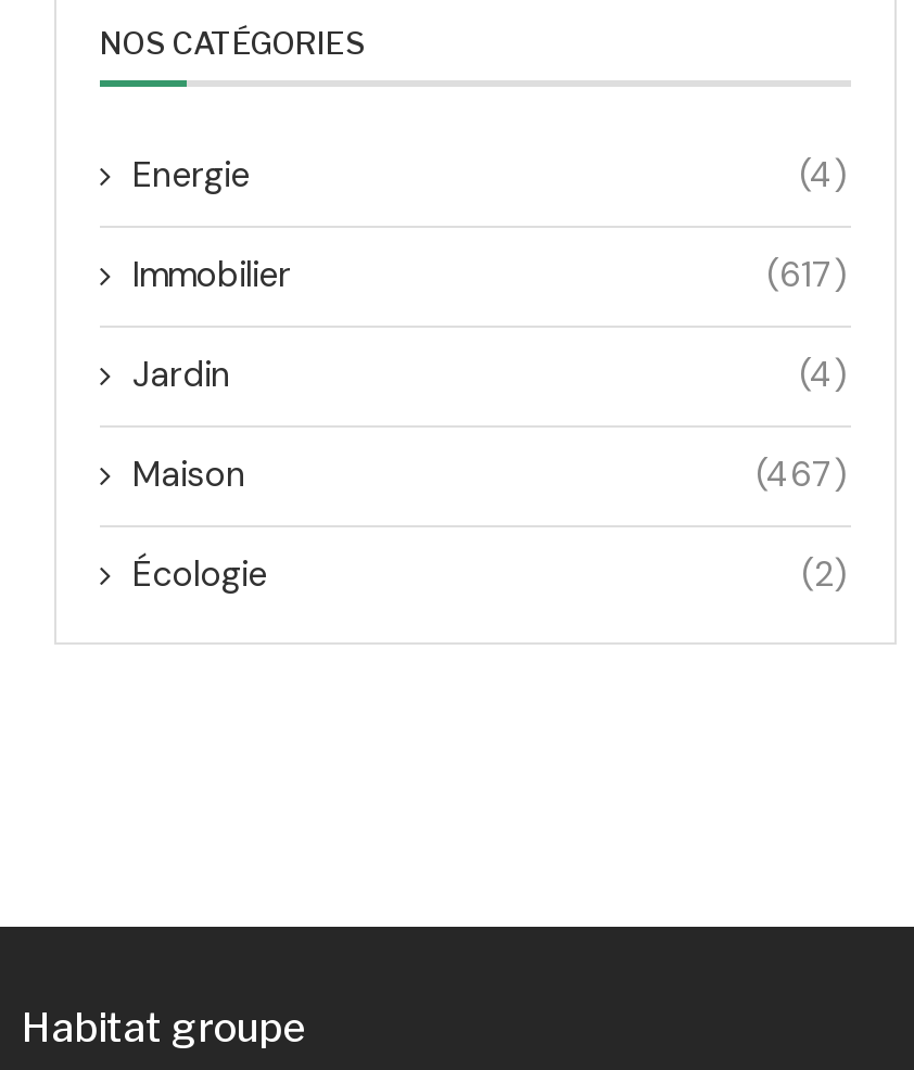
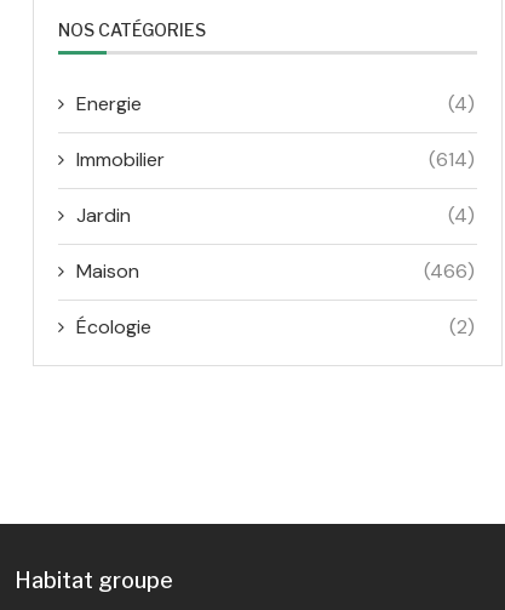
[766,253,847,298] (617) -> [429,147,475,173] (614)
[756,452,847,498] (467) -> [424,259,475,284] (466)

